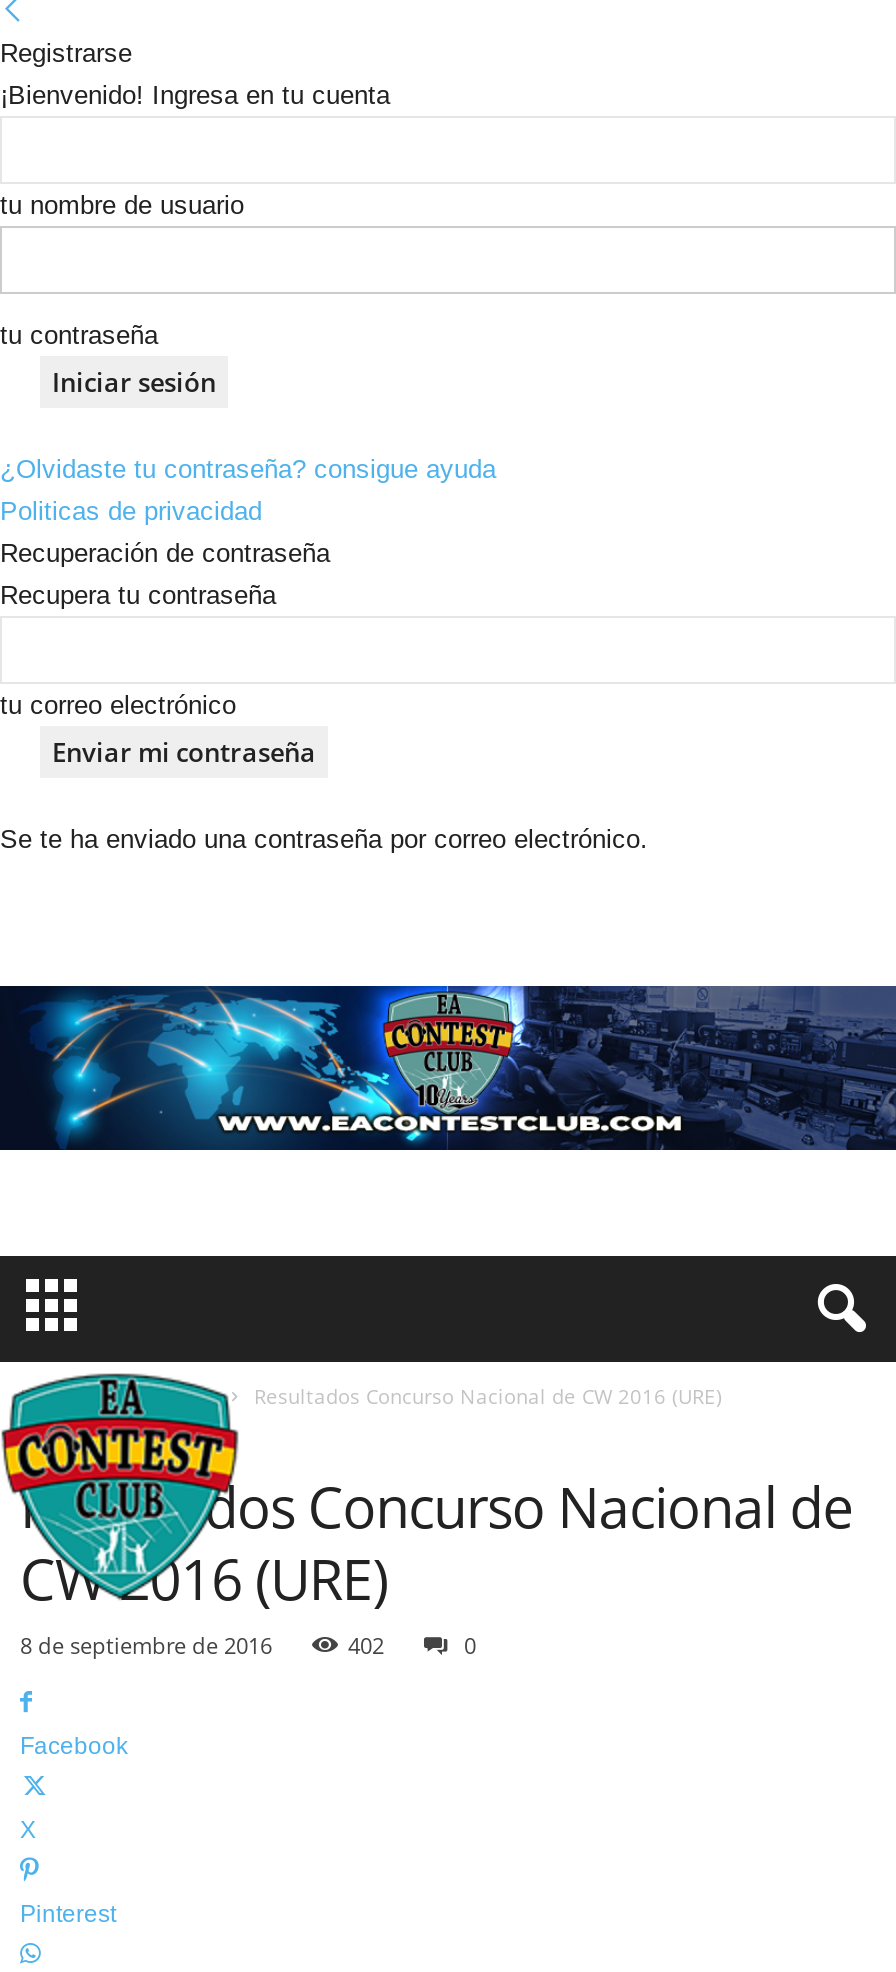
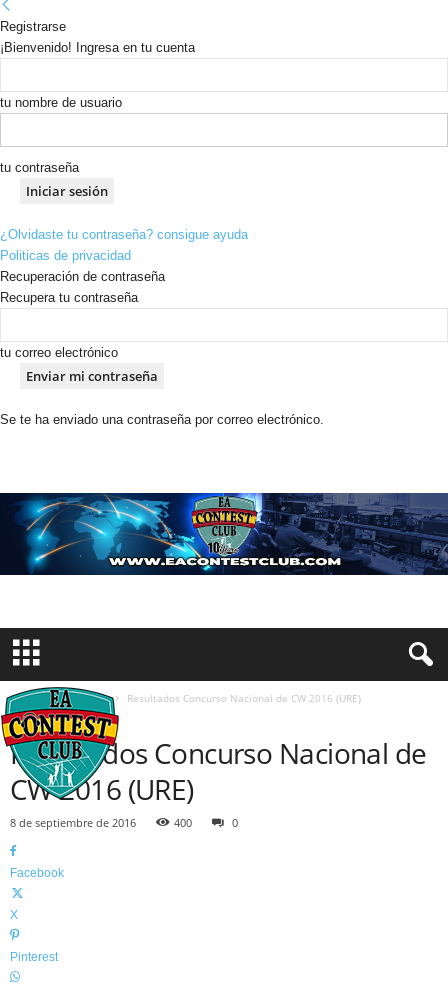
[348,1630,384,1660] 402 -> [174,815,192,830] 400

